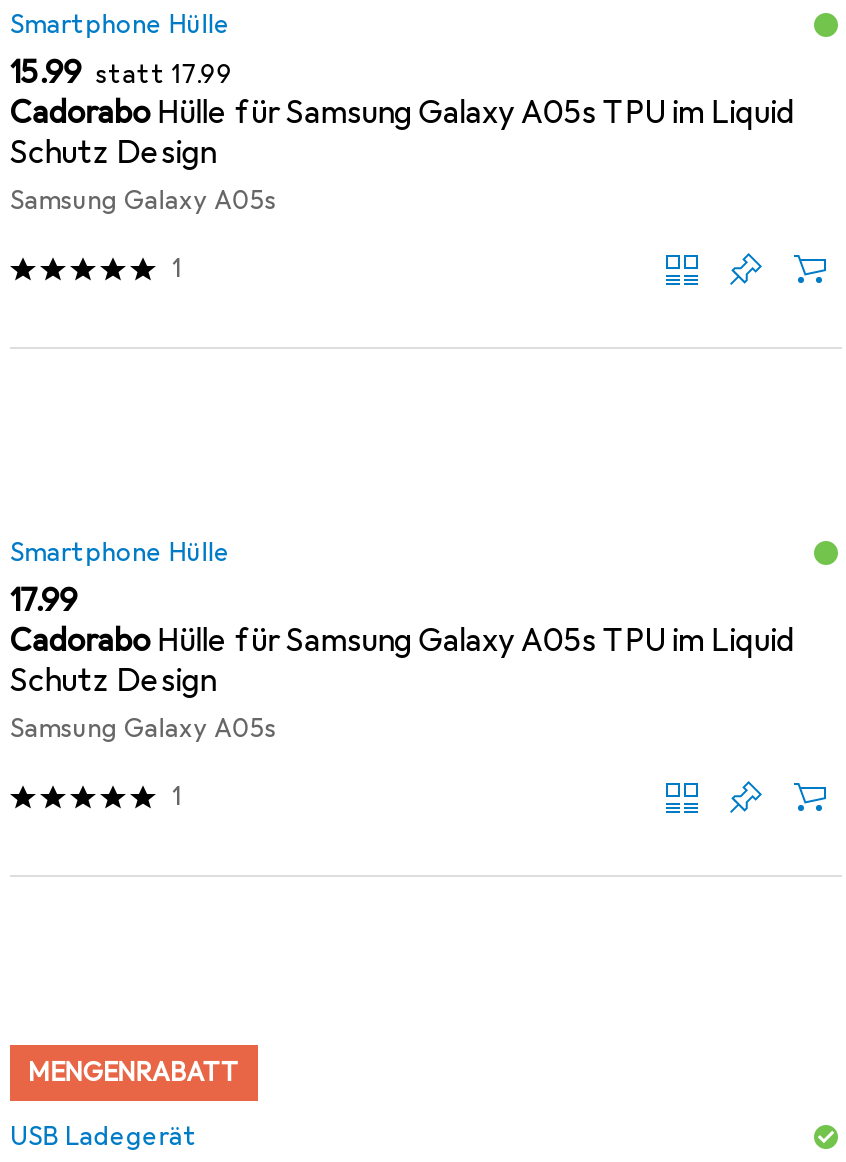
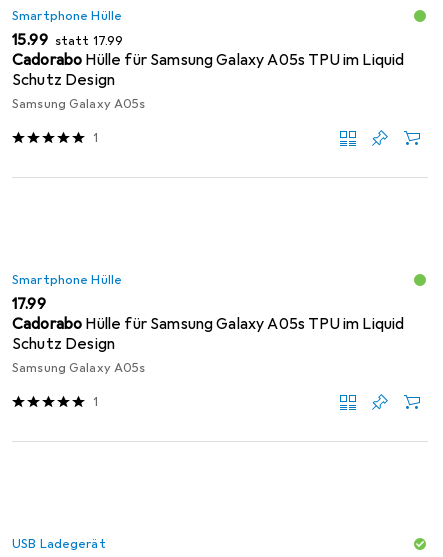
[28,1058,239,1090] MENGENRABATT -> none

